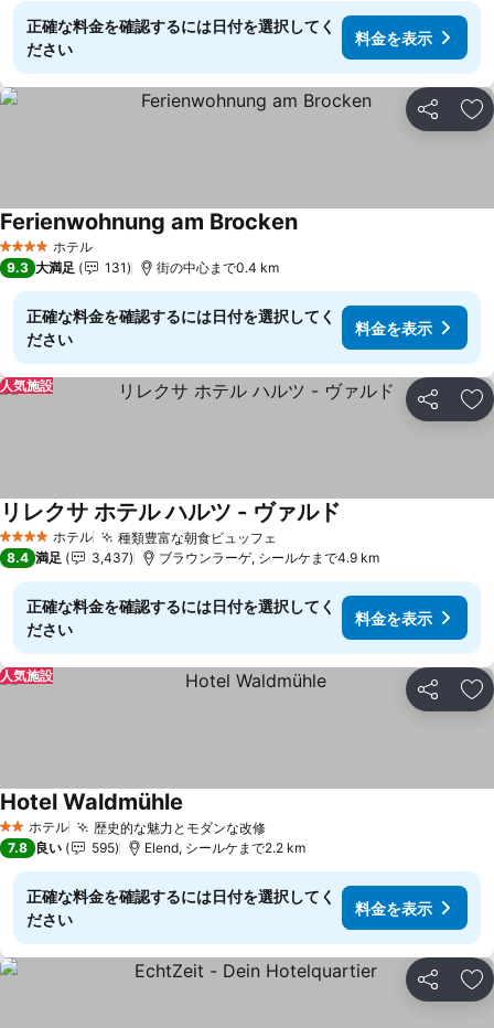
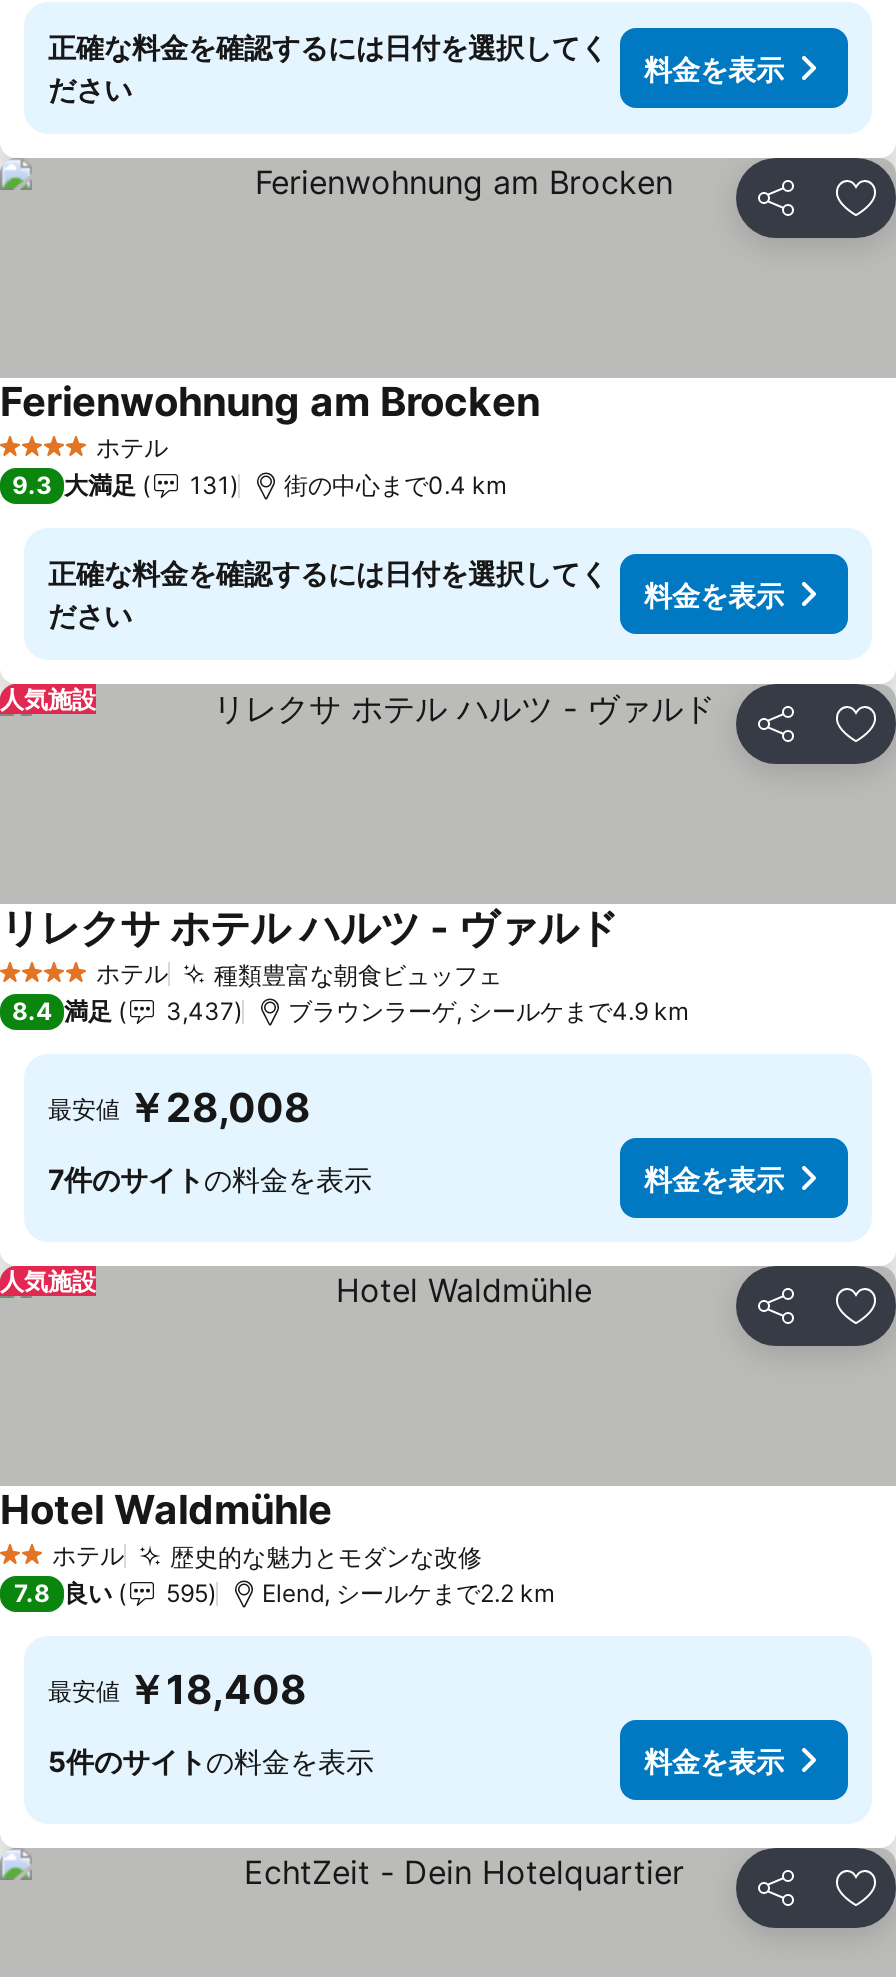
[26,597,335,639] 正確な料金を確認するには日付を選択してく | ださい -> [48,1084,372,1195] 最安値 ￥28,008 | 7件のサイトの料金を表示
[26,887,335,929] 正確な料金を確認するには日付を選択してく | ださい -> [48,1666,374,1777] 最安値 ￥18,408 | 5件のサイトの料金を表示

